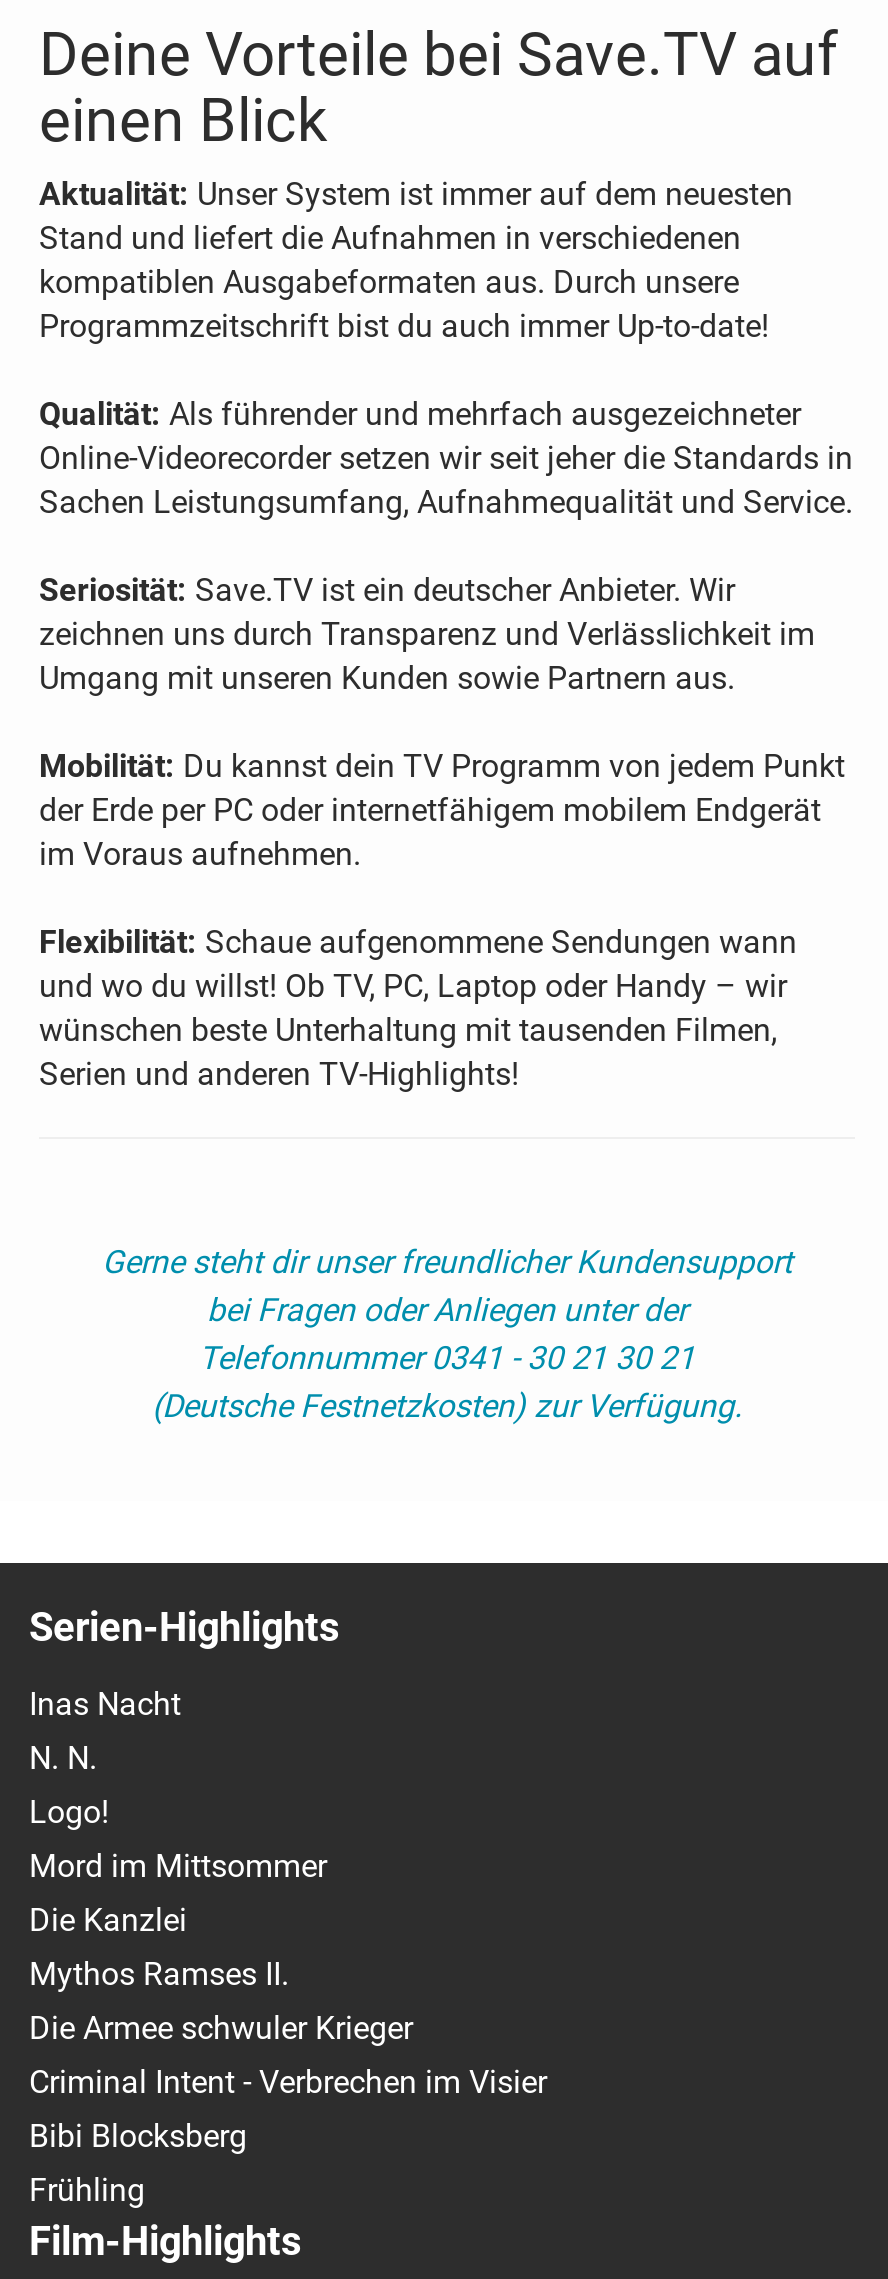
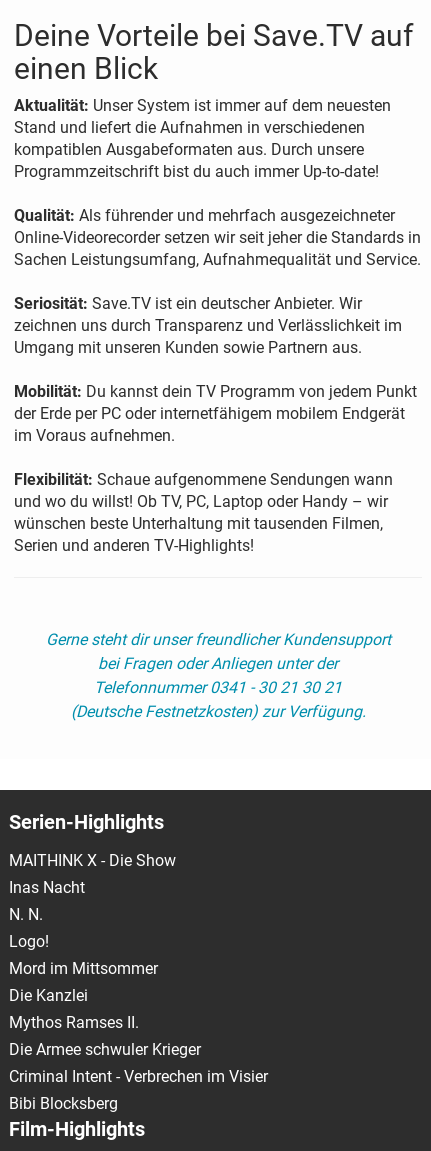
none -> [9,851,176,870] MAITHINK X - Die Show
moved [29,1685,547,2155] -> [9,878,268,1113]: Inas Nacht | N. N. | Logo! | ... | Criminal Intent - Verbrechen im Visier | Bibi Blocksberg
[29,2171,145,2209] Frühling -> none

